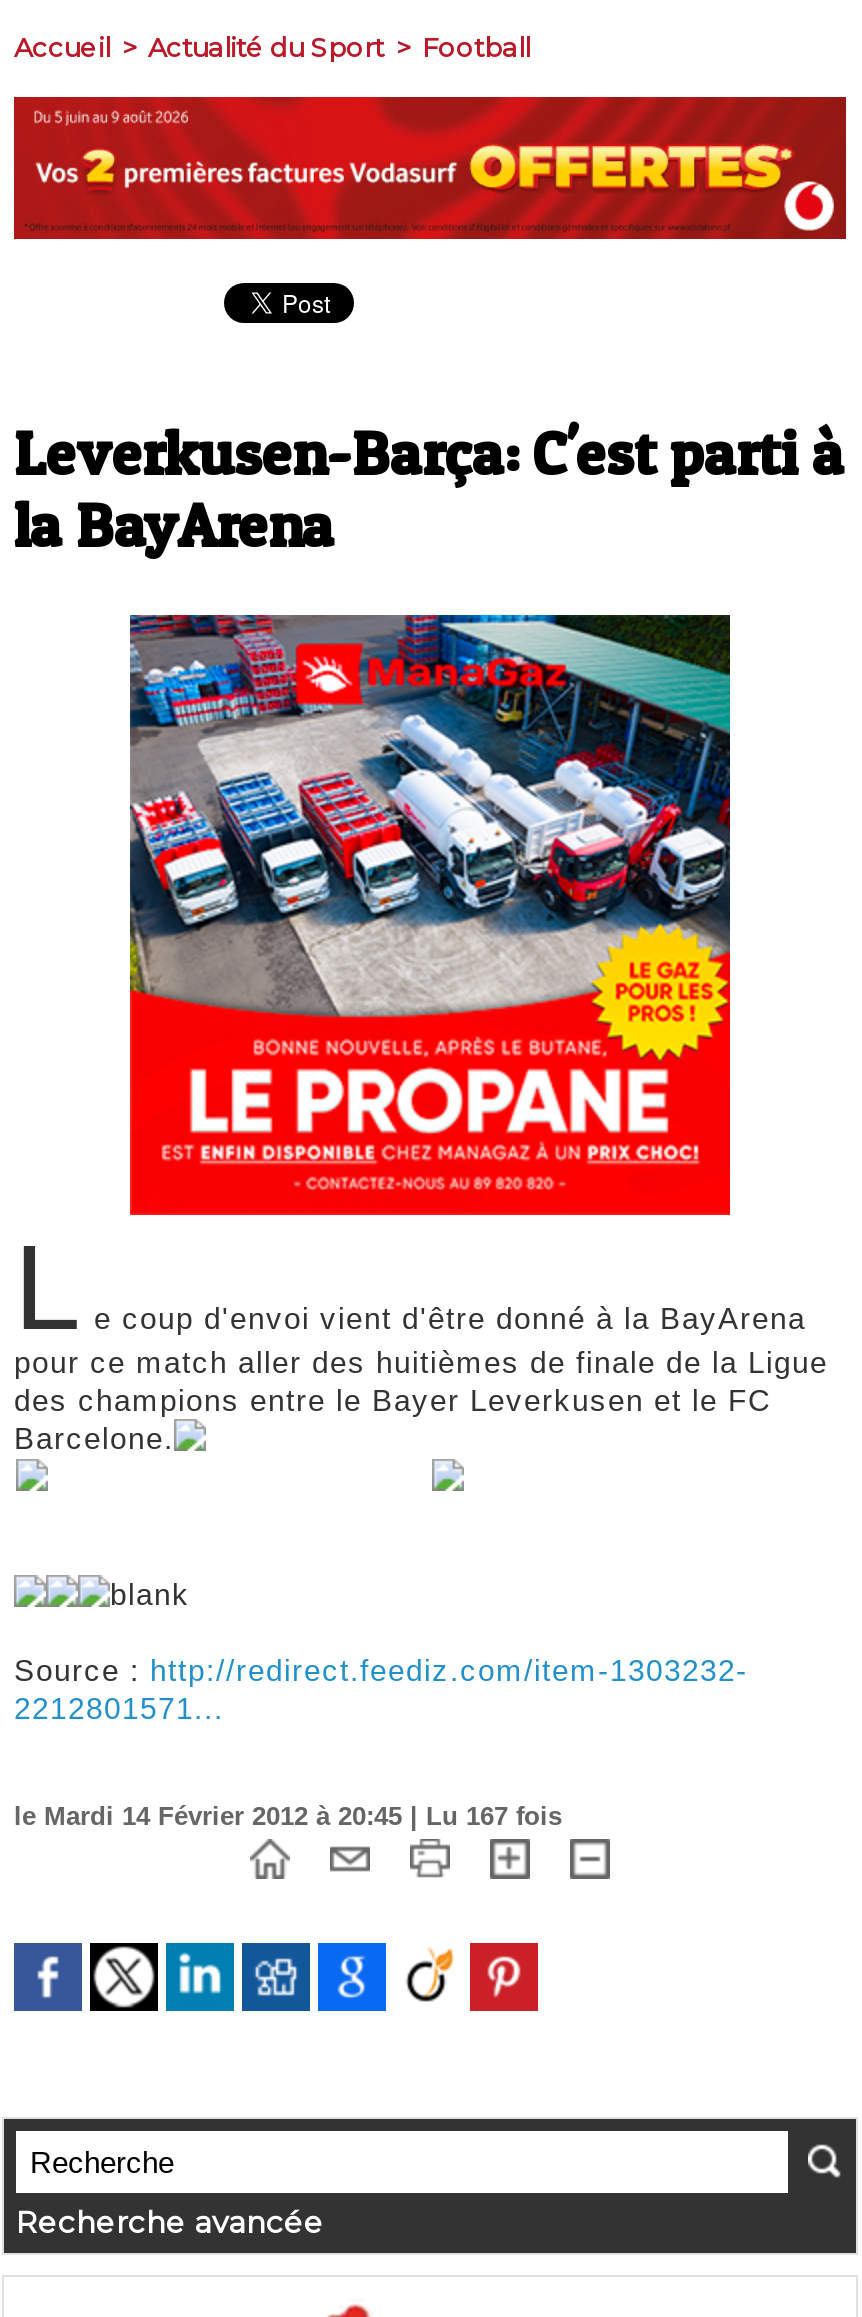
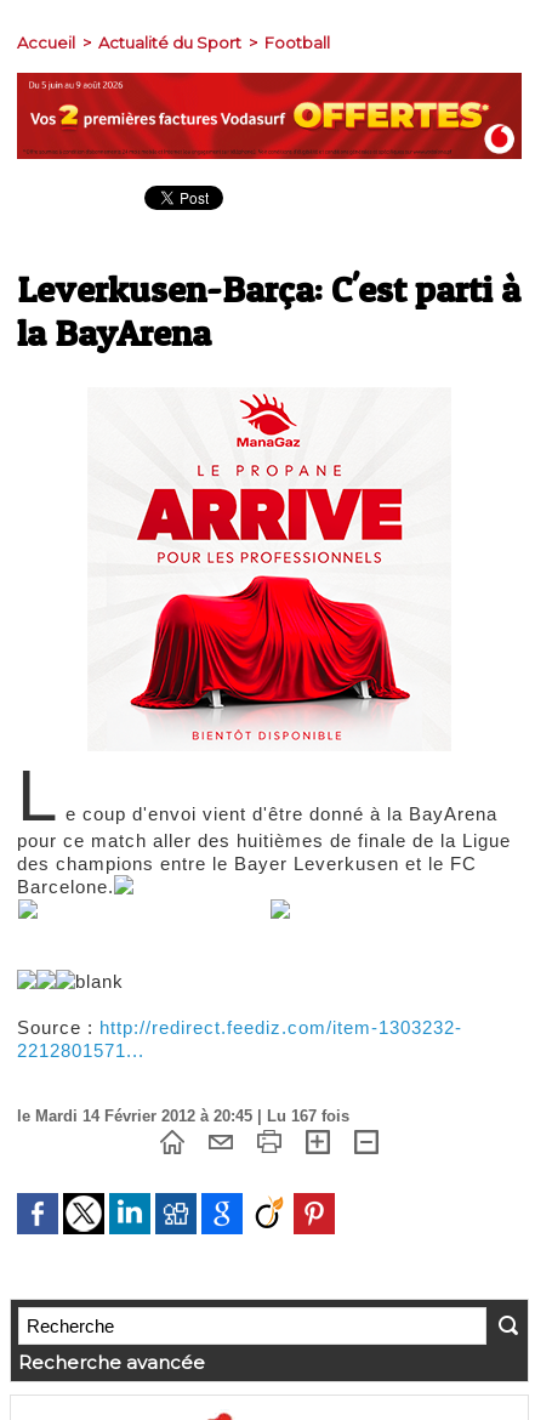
[128,613,732,1217] [image] -> [87,387,451,751] [image]

